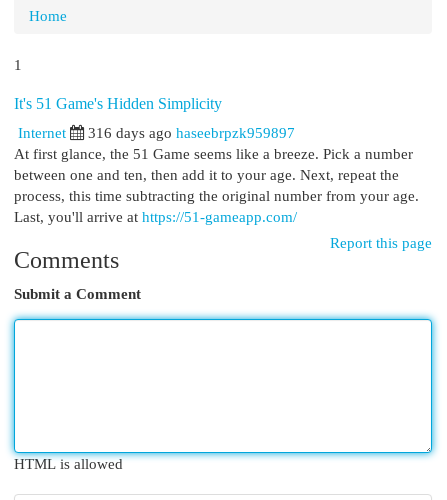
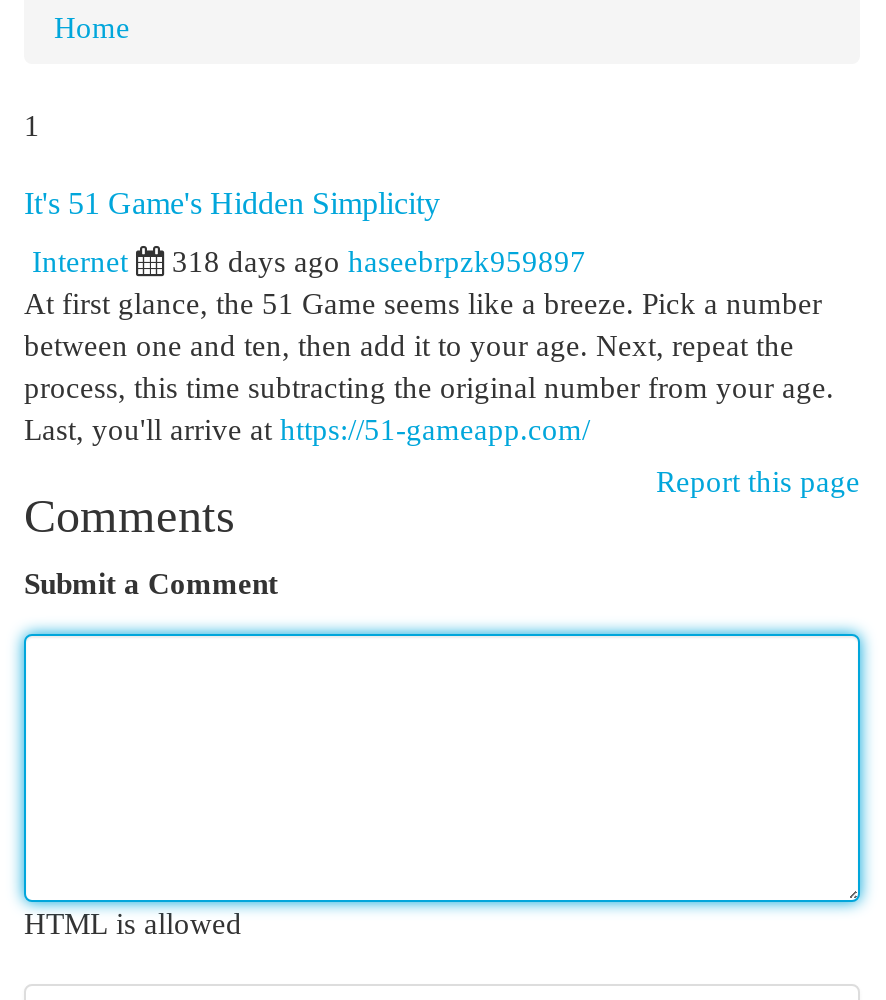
[88,124,295,141] 316 days ago haseebrpzk959897 -> [172,244,586,278] 318 days ago haseebrpzk959897

